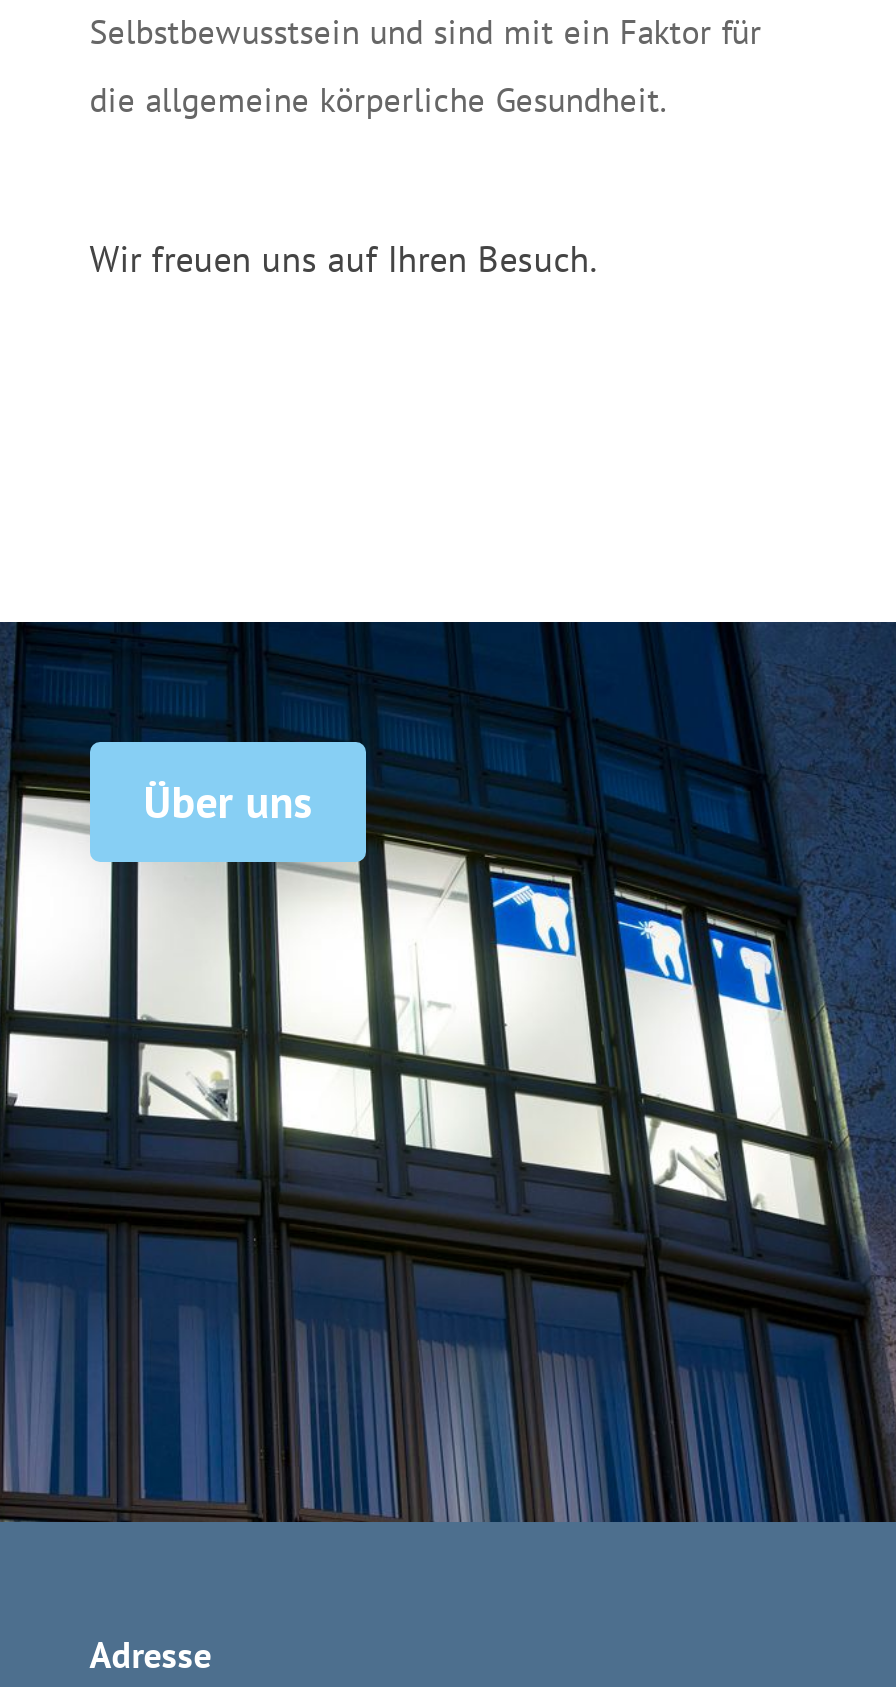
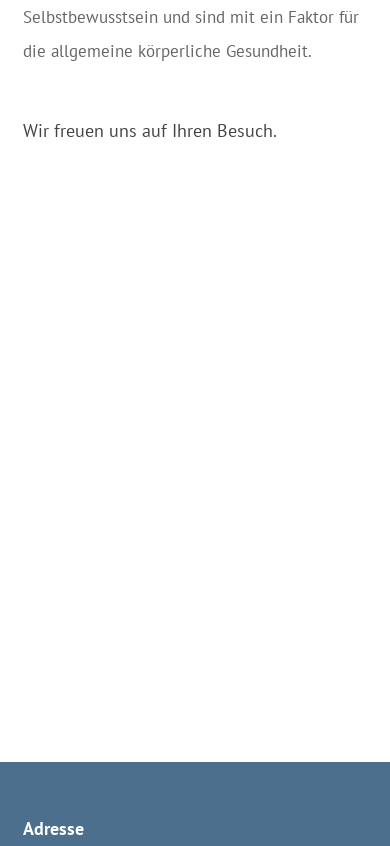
[6,620,890,1524] [image] | Über uns -> none

